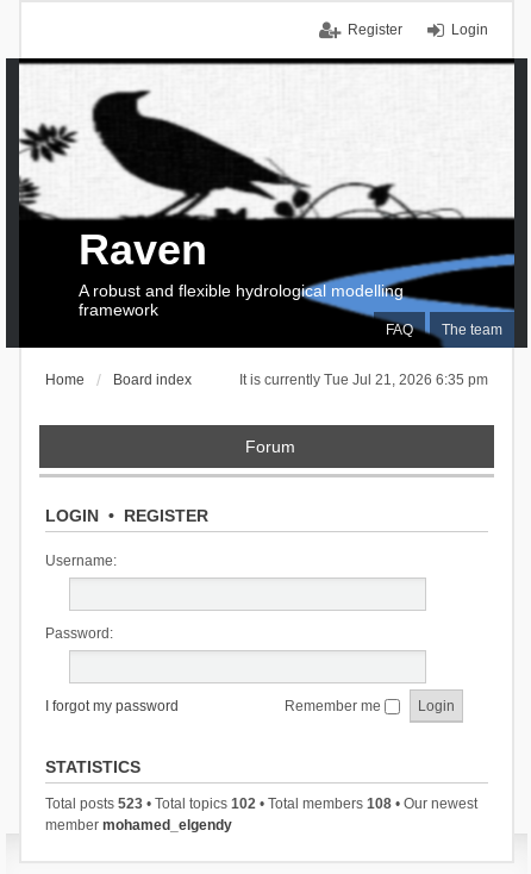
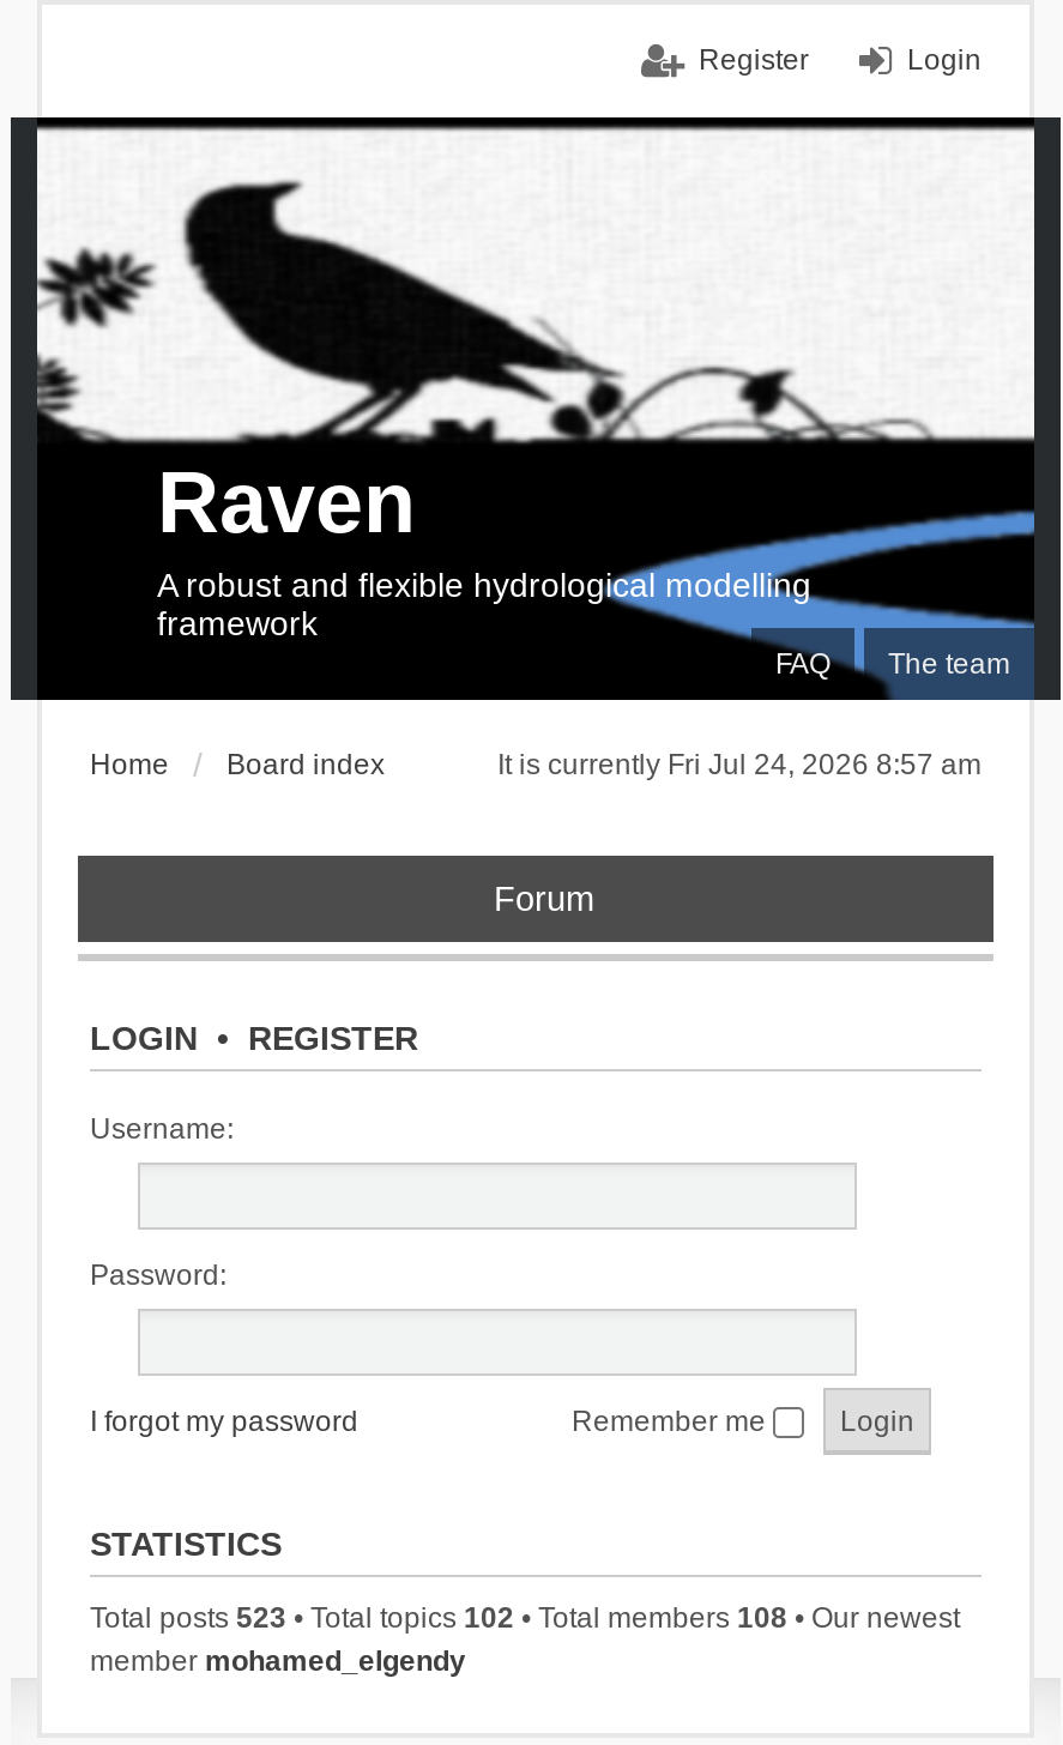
[239,372,488,388] It is currently Tue Jul 21, 2026 6:35 pm -> [497,748,982,781] It is currently Fri Jul 24, 2026 8:57 am

